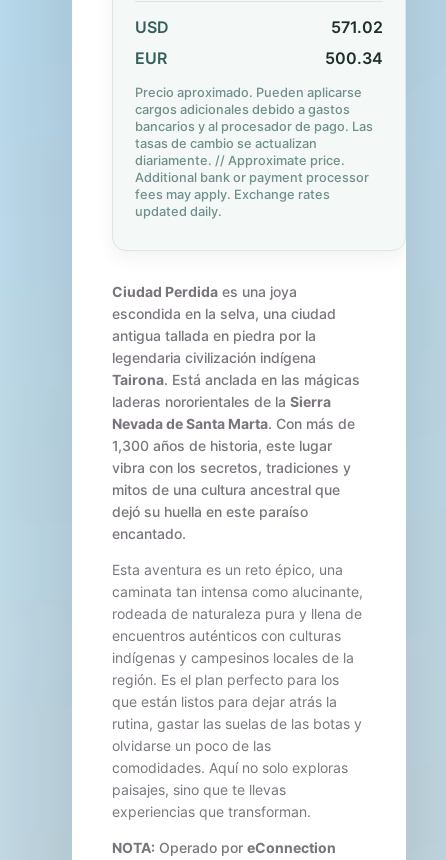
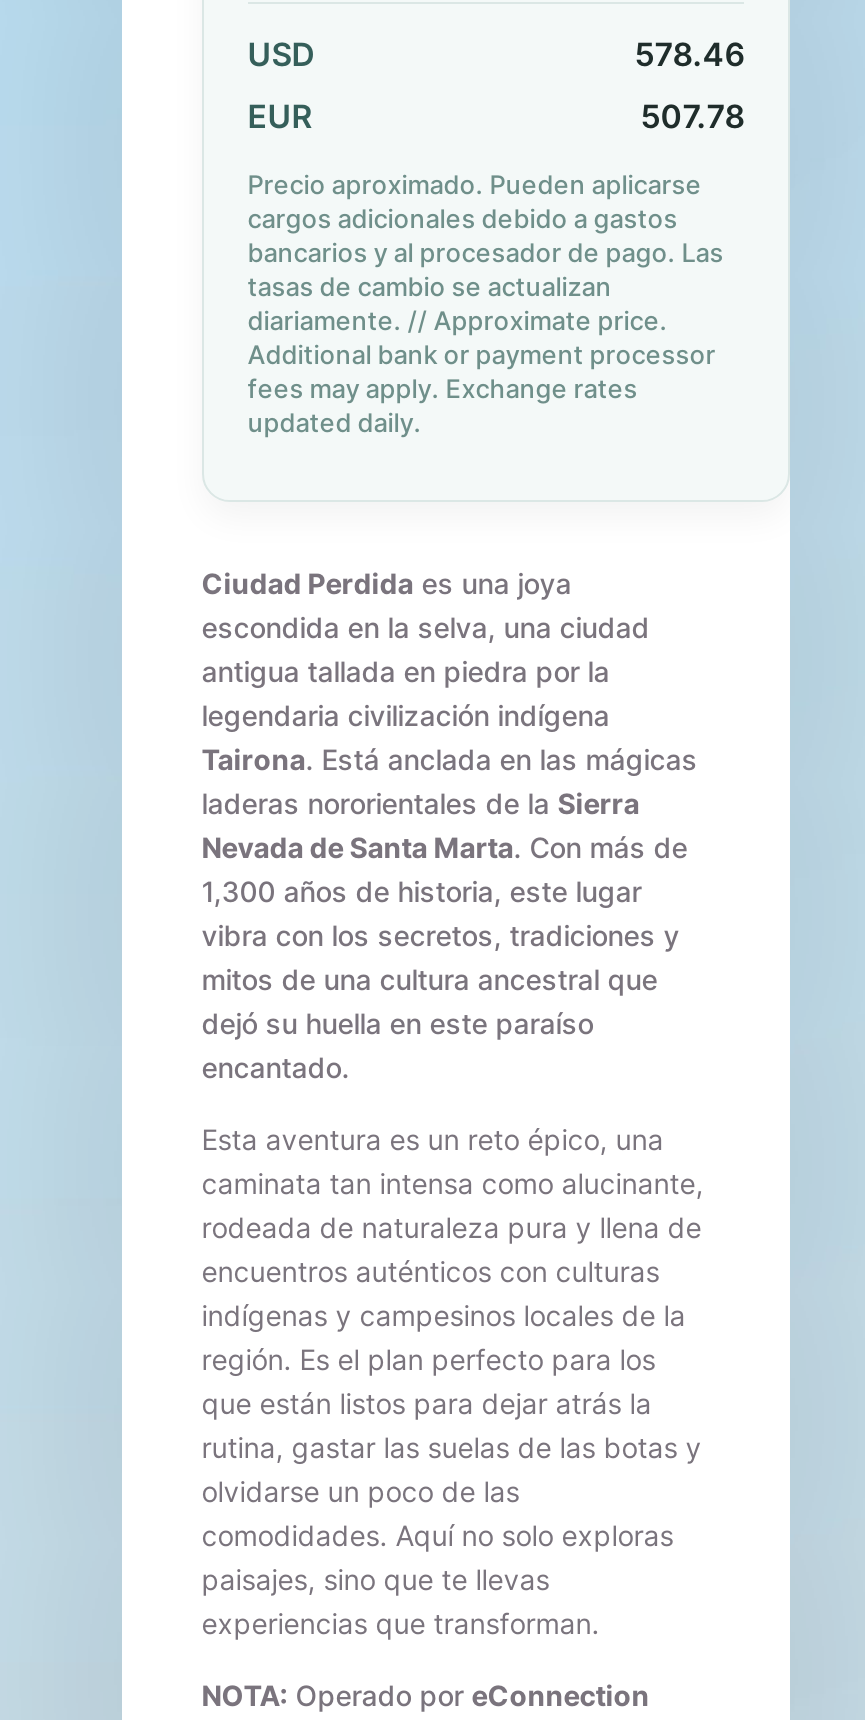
[331,17,383,37] 571.02 -> [634,35,744,75] 578.46
[325,48,383,68] 500.34 -> [640,97,744,137] 507.78

